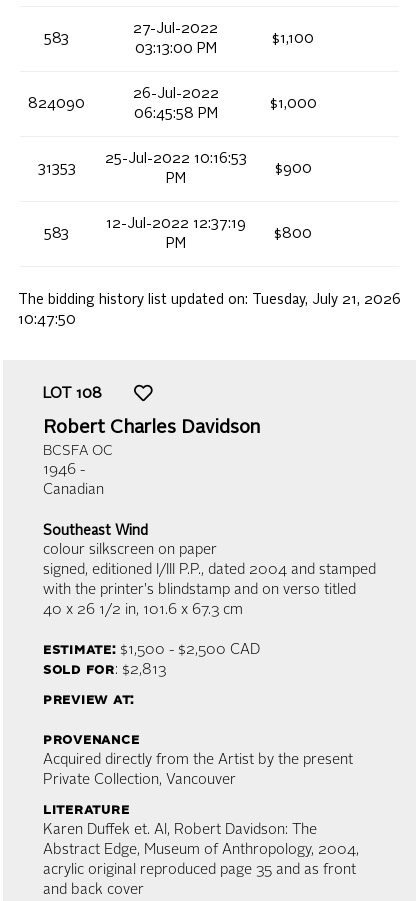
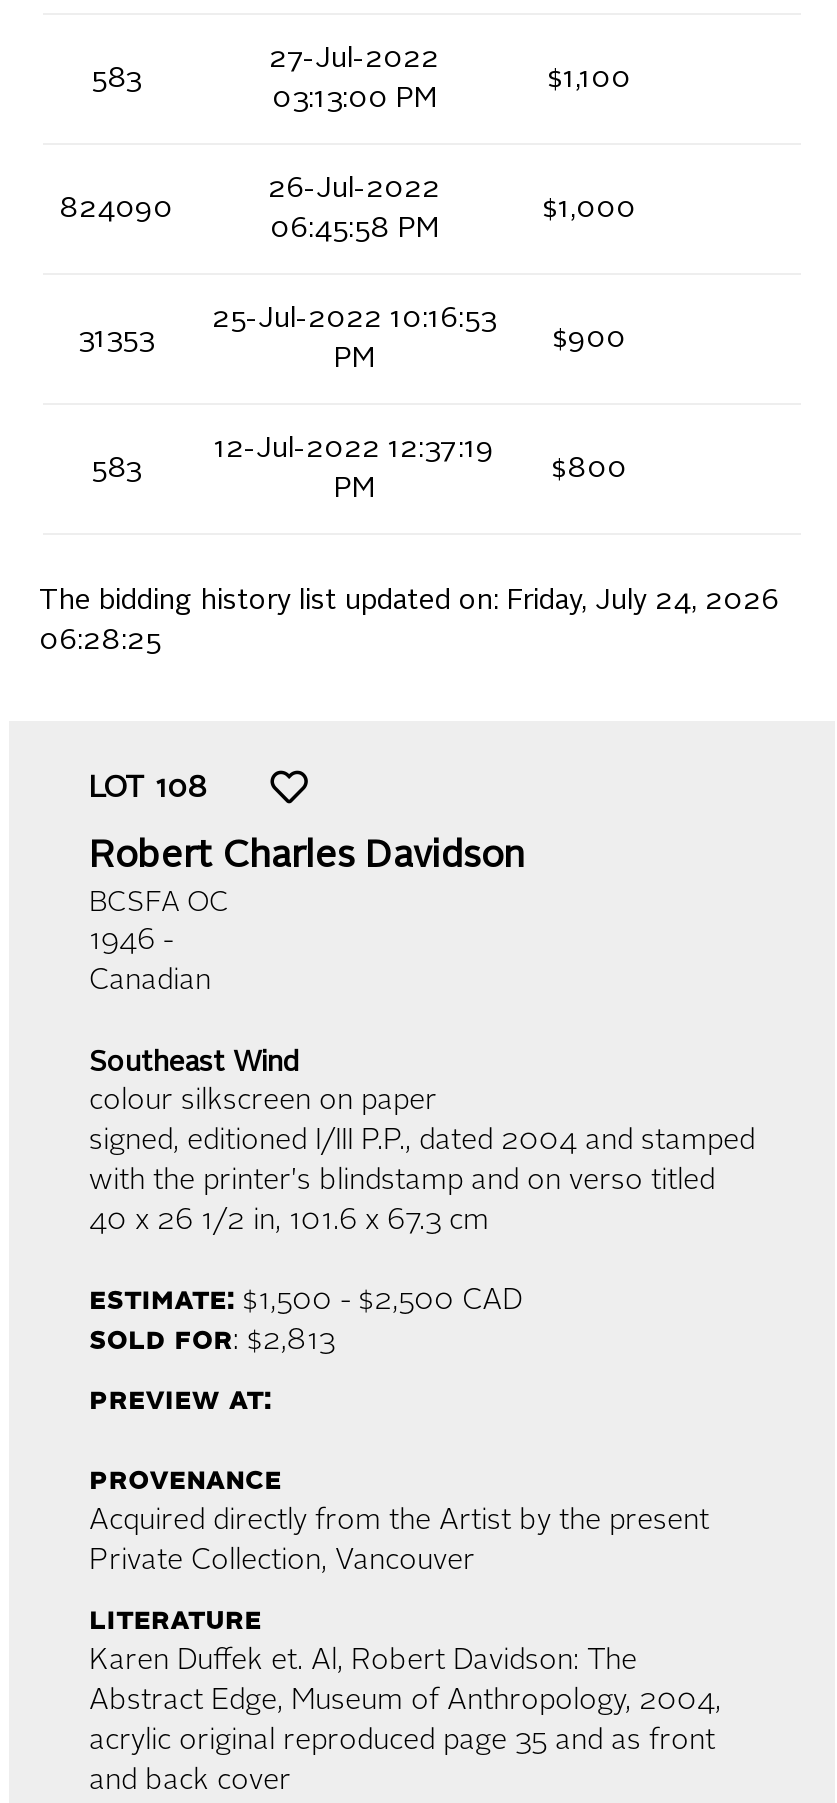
[18,293,401,307] The bidding history list updated on: Tuesday, July 21, 2026 -> [39,586,779,614] The bidding history list updated on: Friday, July 24, 2026
[18,313,76,327] 10:47:50 -> [39,626,161,654] 06:28:25

